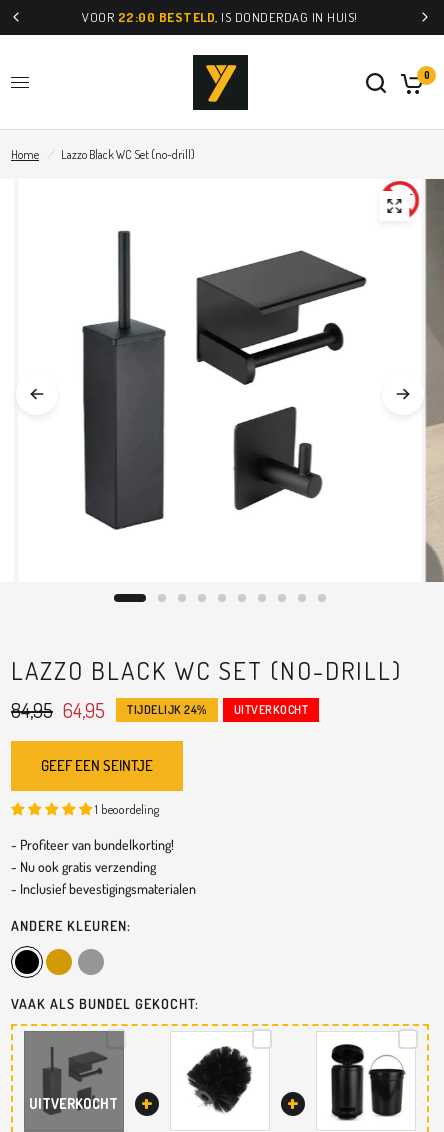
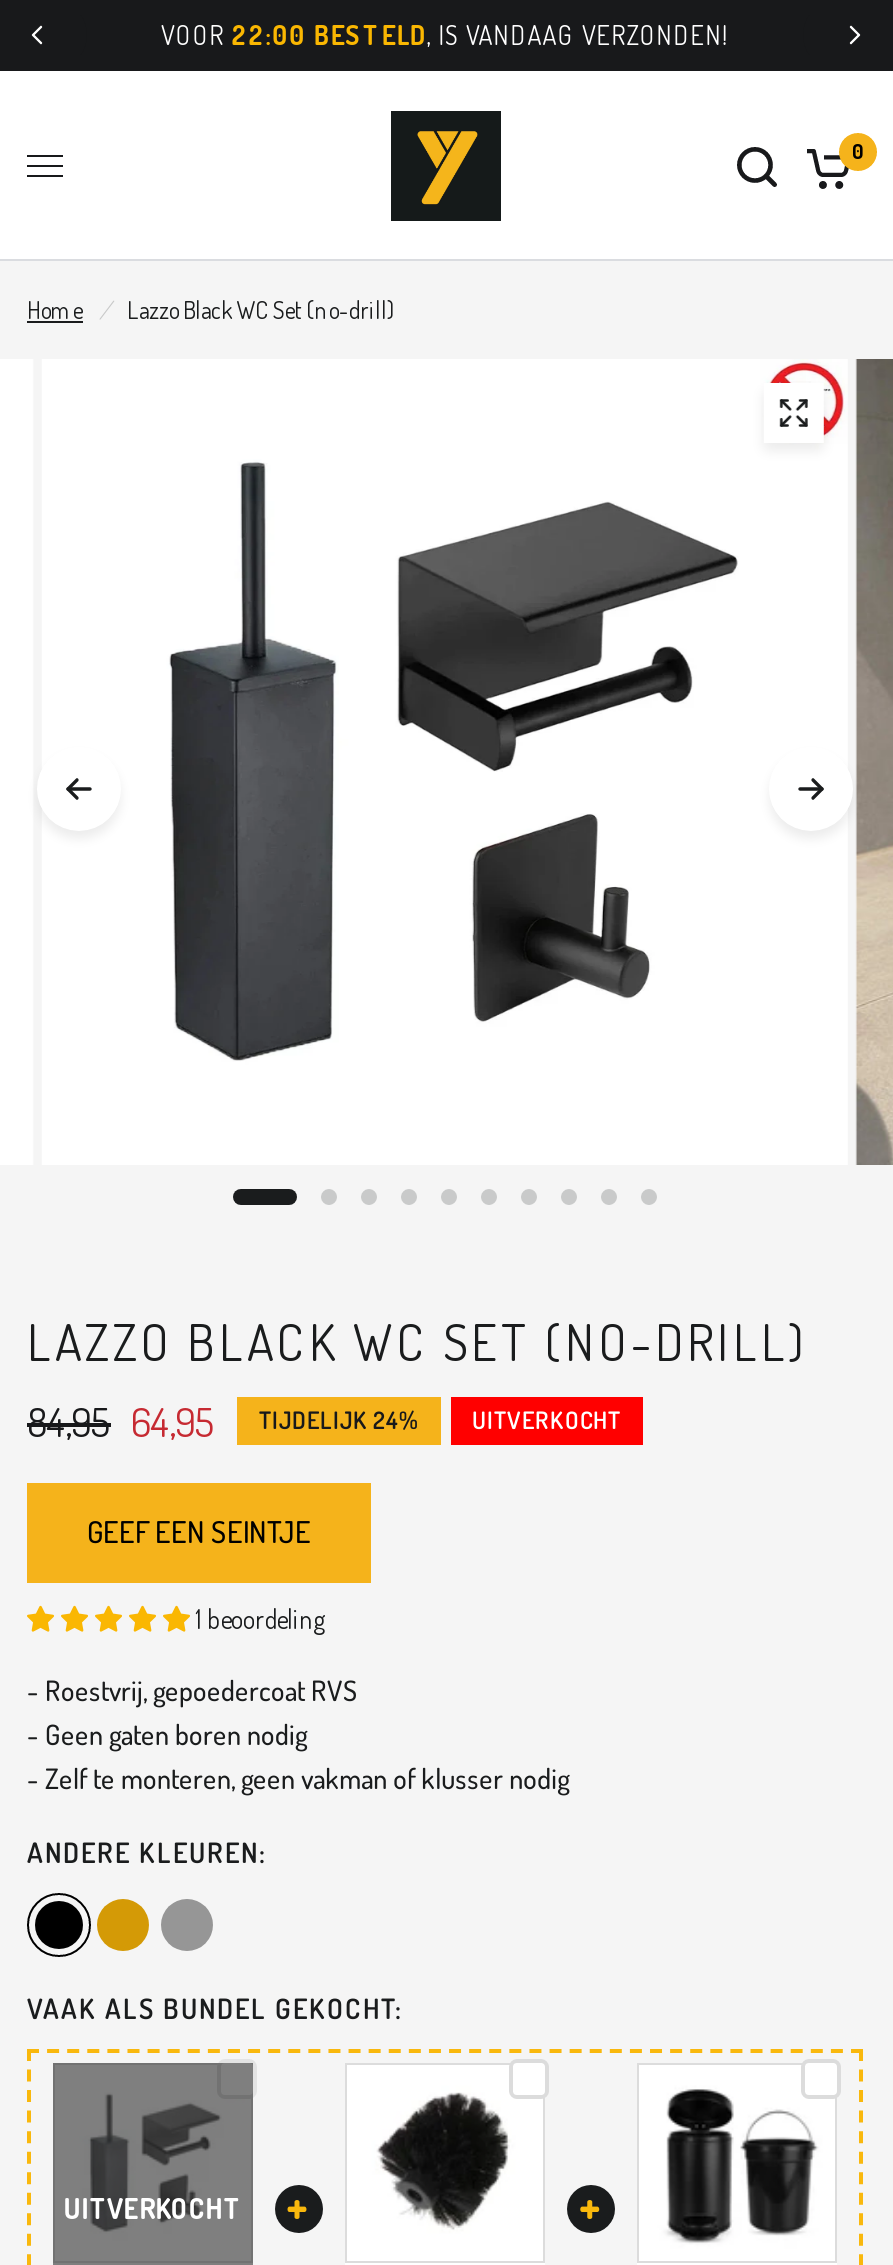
[82,9,358,25] VOOR 22:00 BESTELD, IS DONDERDAG IN HUIS! -> [161,19,729,51] VOOR 22:00 BESTELD, IS VANDAAG VERZONDEN!
[11,836,196,897] - Profiteer van bundelkorting! | - Nu ook gratis verzending | - Inclusief bevestigingsmaterialen -> [27,1673,569,1795] - Roestvrij, gepoedercoat RVS | - Geen gaten boren nodig | - Zelf te monteren, geen vakman of klusser nodig

